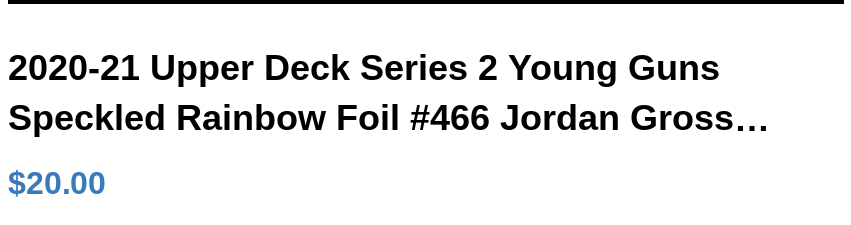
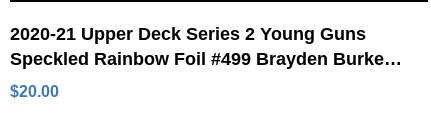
[8,99,734,139] Speckled Rainbow Foil #466 Jordan Gross -> [10,49,384,69] Speckled Rainbow Foil #499 Brayden Burke

